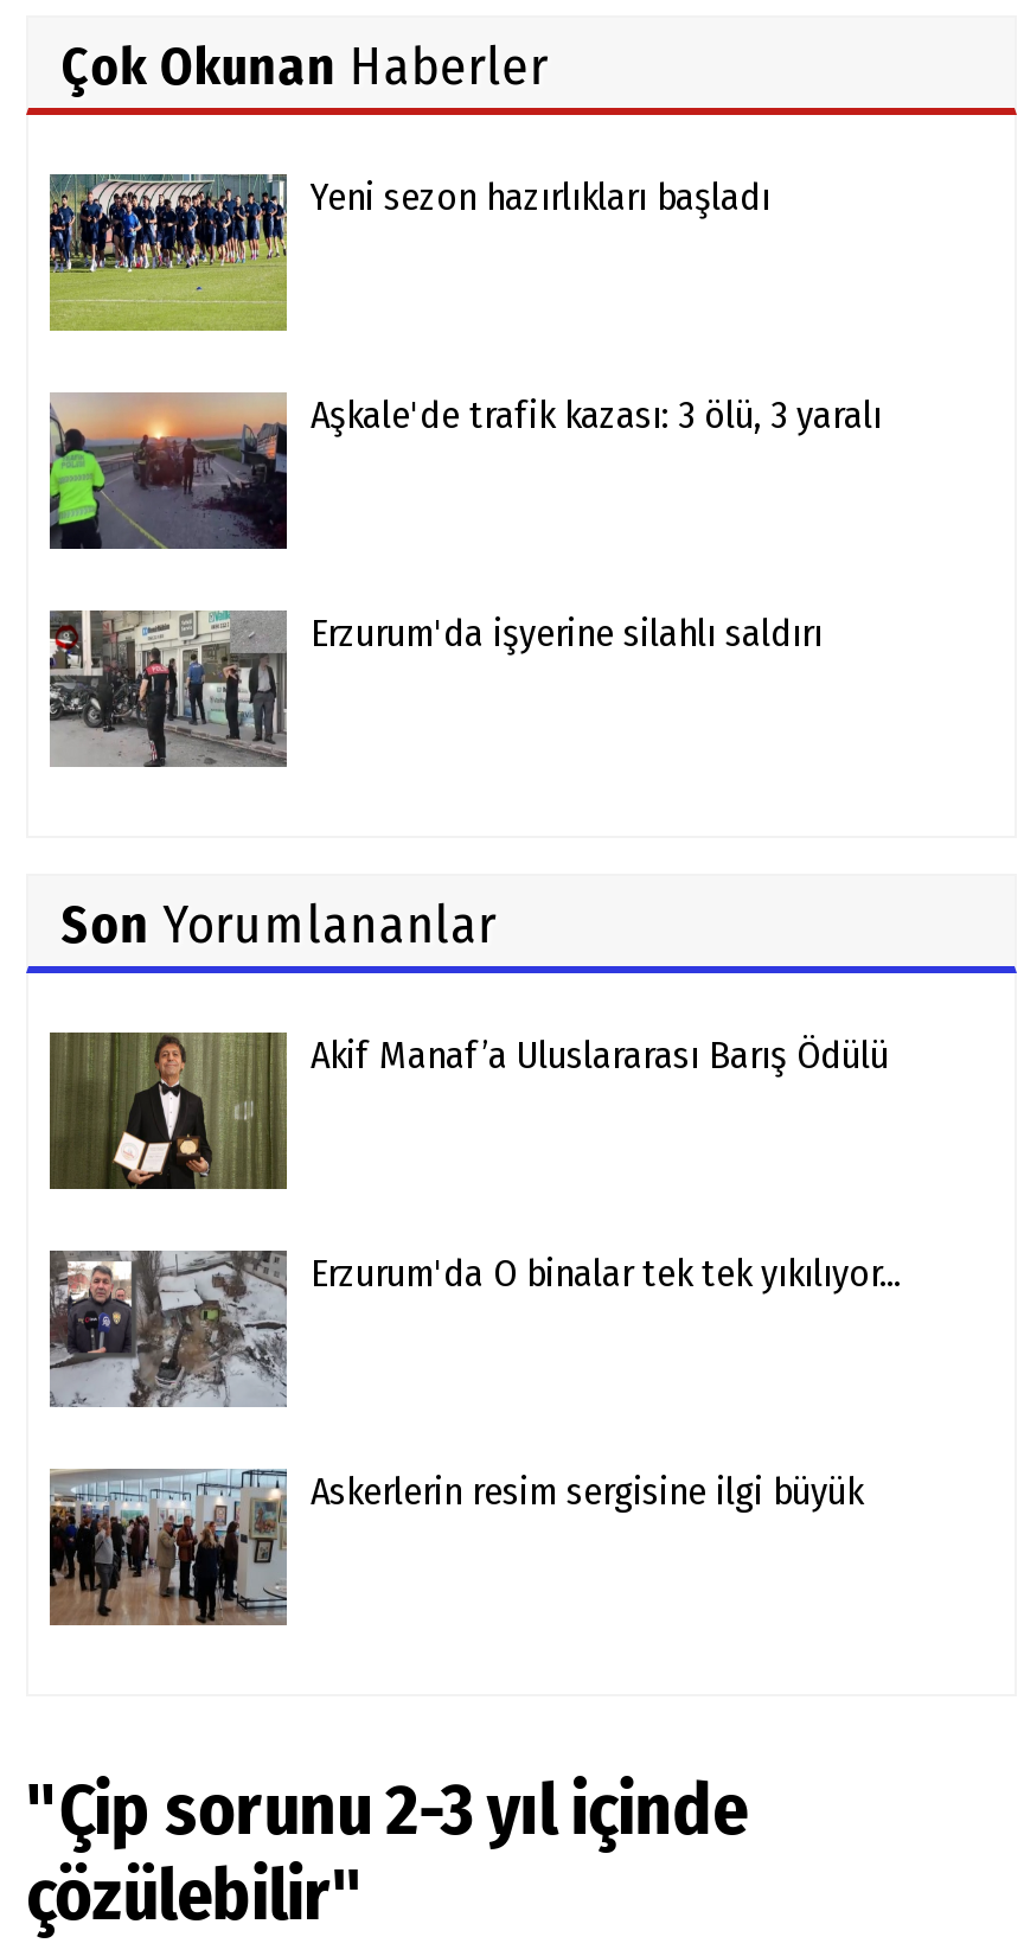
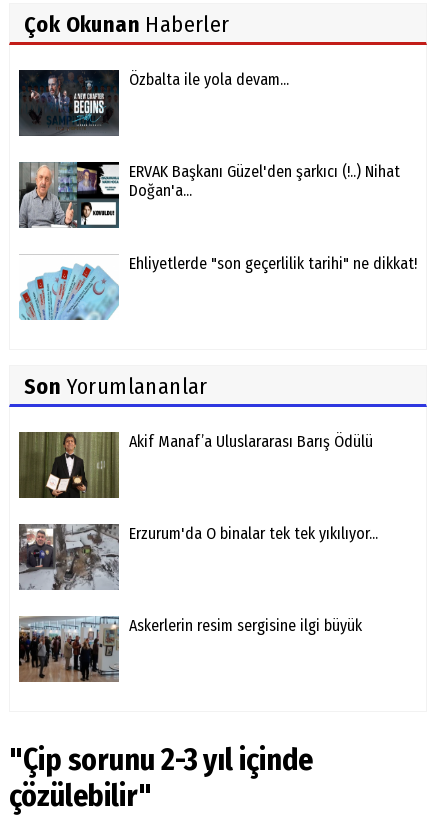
[47,175,770,332] [image] | Yeni sezon hazırlıkları başladı -> [18,70,289,137] [image] | Özbalta ile yola devam...
[47,391,882,550] [image] | Aşkale'de trafik kazası: 3 ölü, 3 yaralı -> [18,161,400,229] [image] | ERVAK Başkanı Güzel'den şarkıcı (!..) Nihat | Doğan'a...
[47,609,823,771] [image] | Erzurum'da işyerine silahlı saldırı -> [19,254,417,320] [image] | Ehliyetlerde "son geçerlilik tarihi" ne dikkat!

